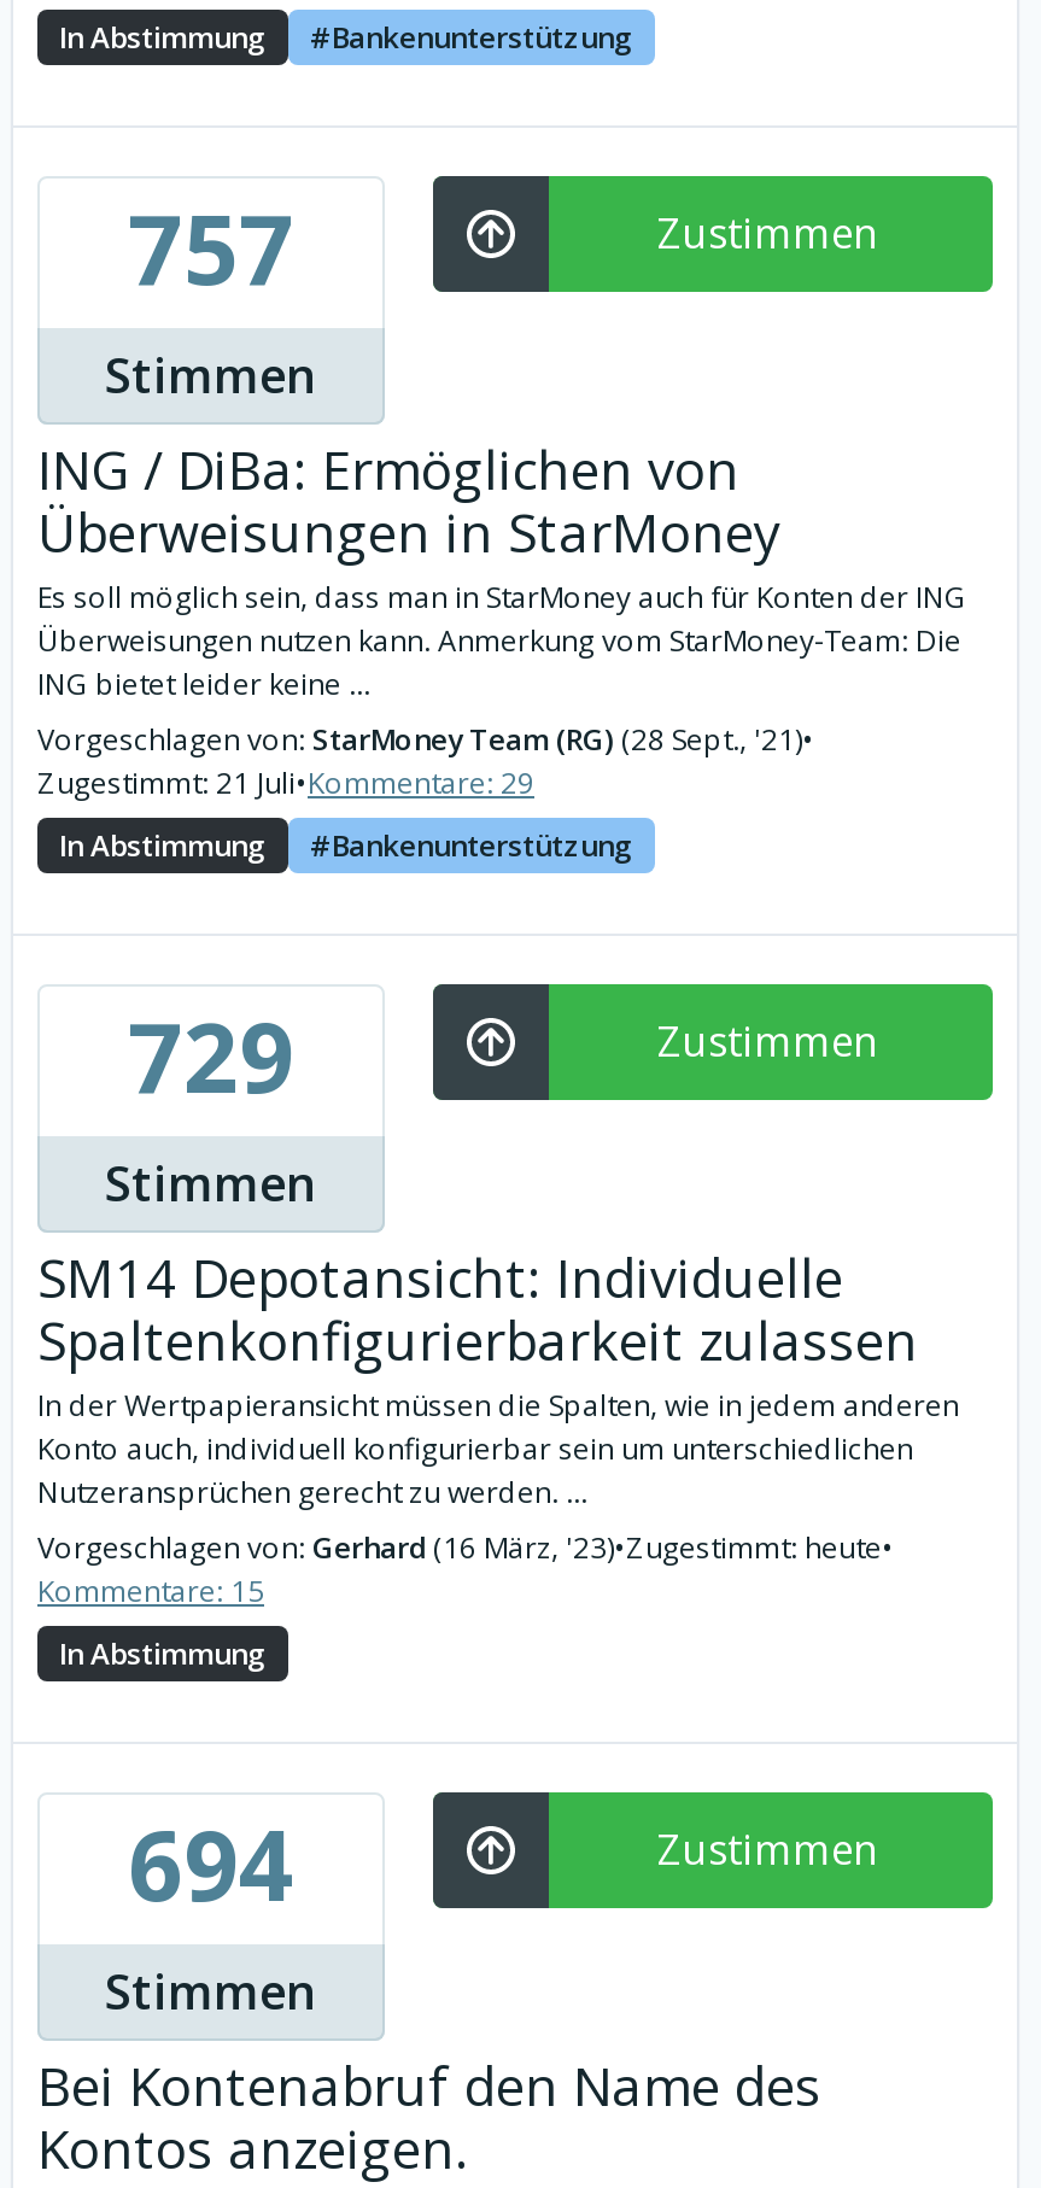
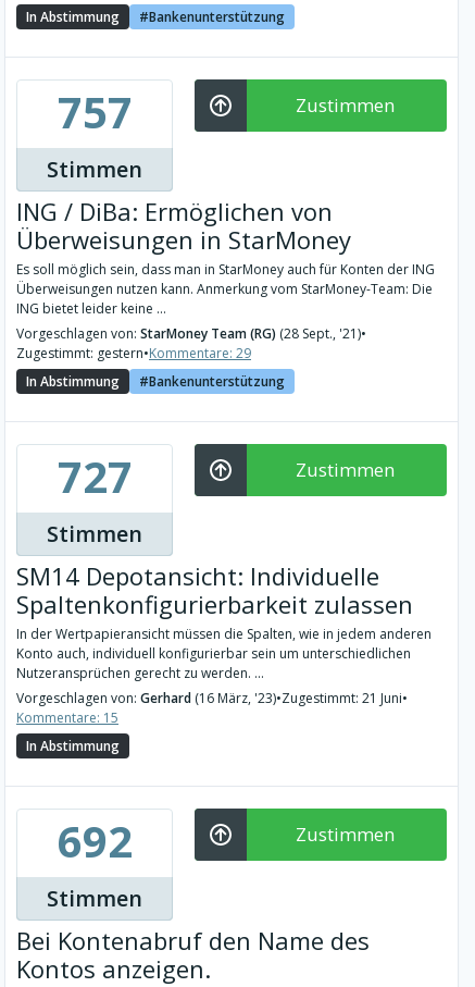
[37,762,534,803] Zugestimmt: 21 Juli•Kommentare: 29 -> [16,344,251,362] Zugestimmt: gestern•Kommentare: 29
[128,989,294,1122] 729 -> [57,446,132,506] 727
[37,1527,894,1568] Vorgeschlagen von: Gerhard (16 März, '23)•Zugestimmt: heute• -> [16,689,408,707] Vorgeschlagen von: Gerhard (16 März, '23)•Zugestimmt: 21 Juni•
[128,1797,294,1930] 694 -> [57,811,132,871] 692

